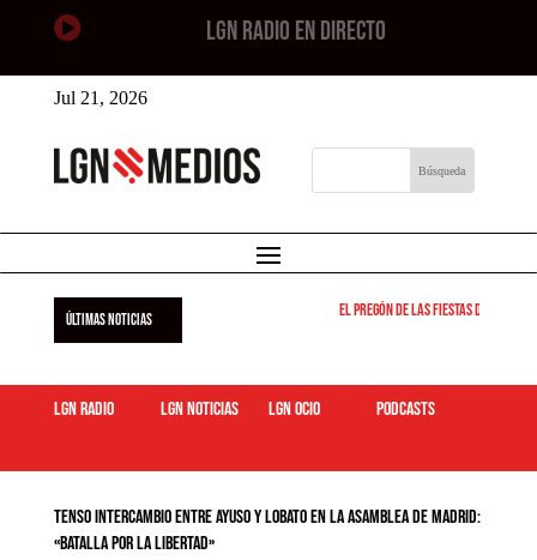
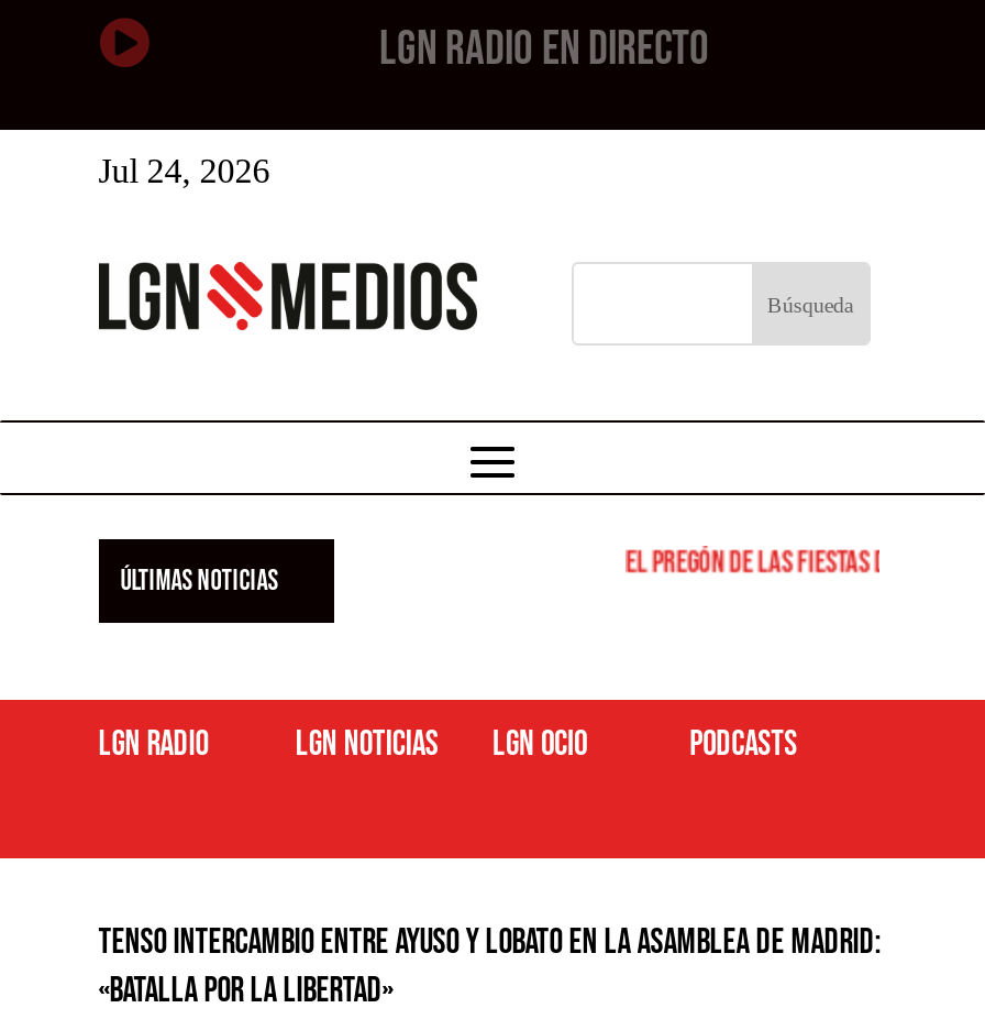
[54,88,147,108] Jul 21, 2026 -> [98,152,270,189] Jul 24, 2026

